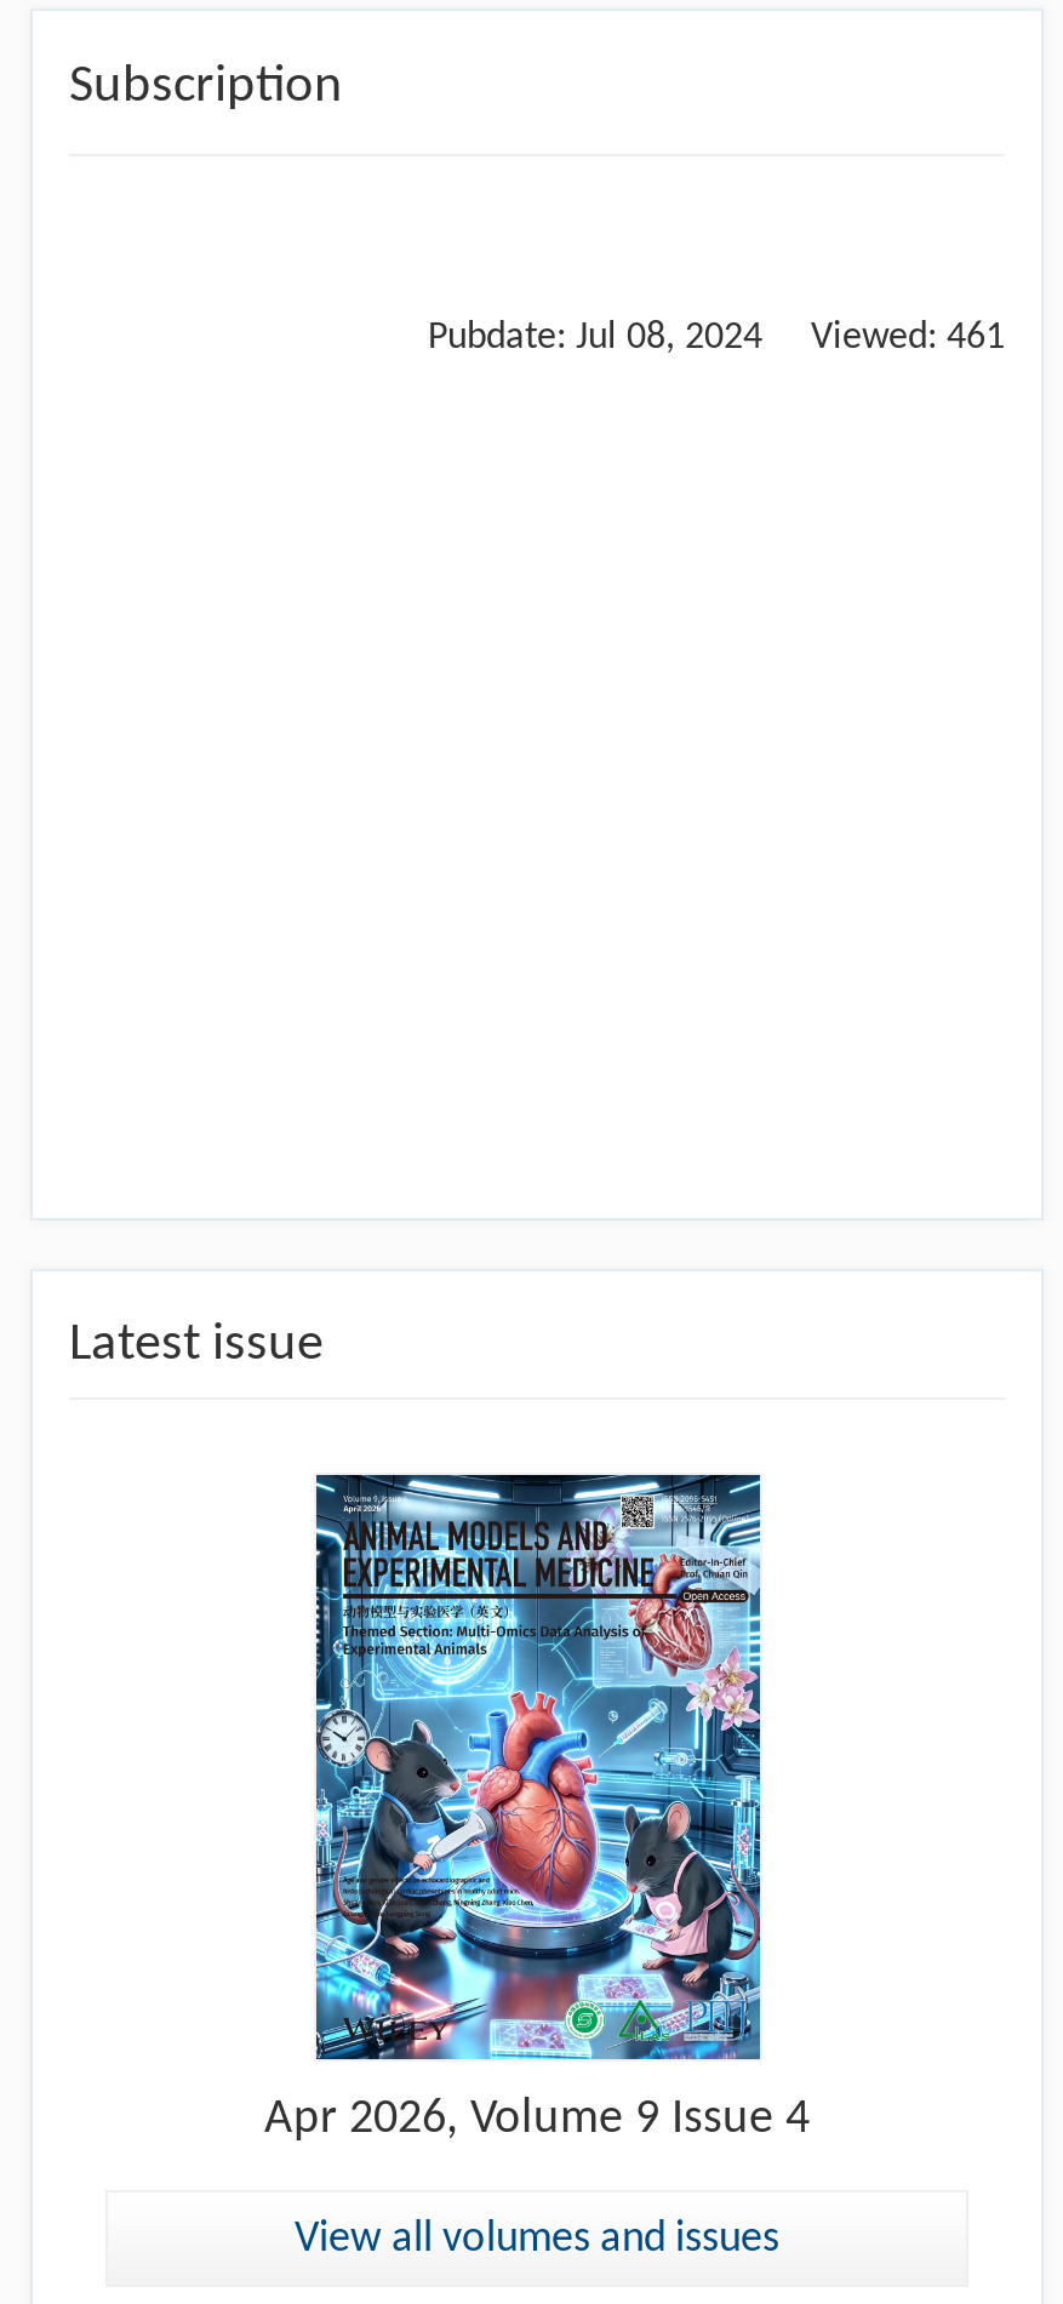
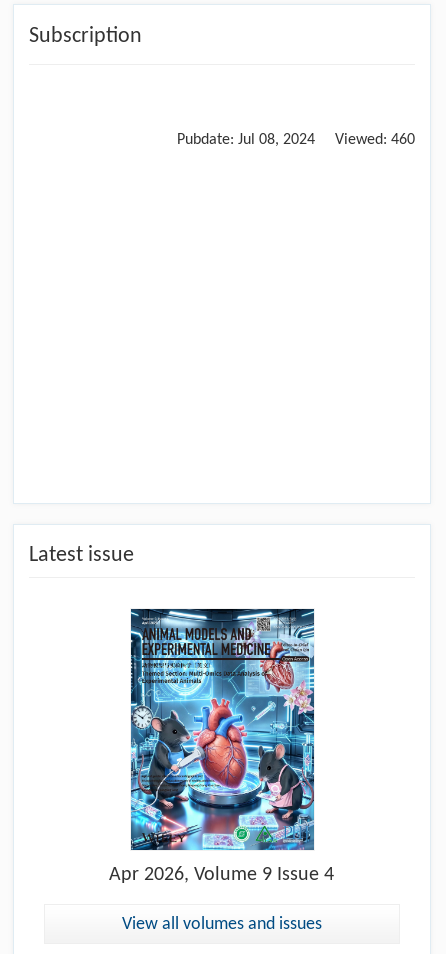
[428,319,1005,358] Pubdate: Jul 08, 2024 Viewed: 461 -> [177,132,415,148] Pubdate: Jul 08, 2024 Viewed: 460

